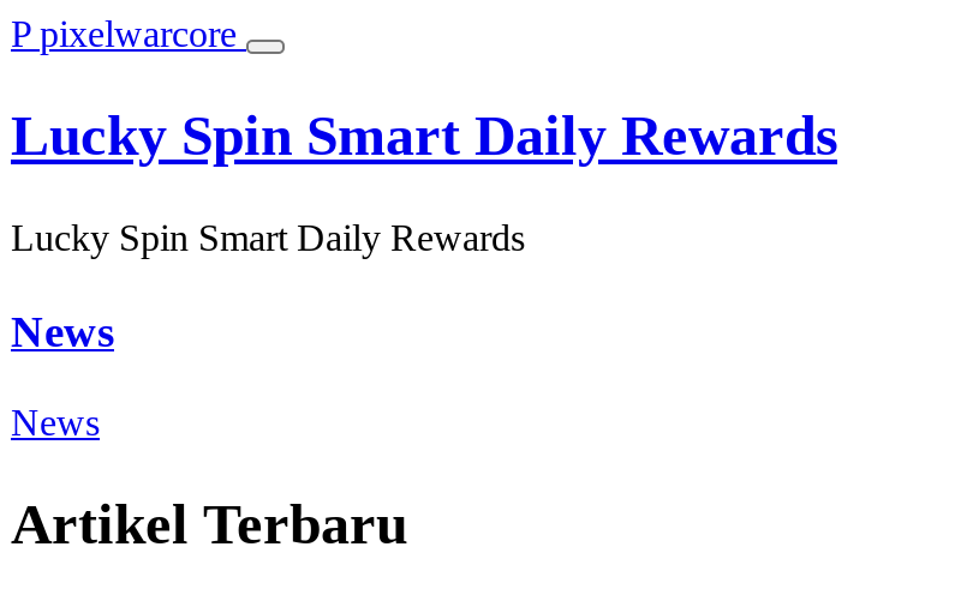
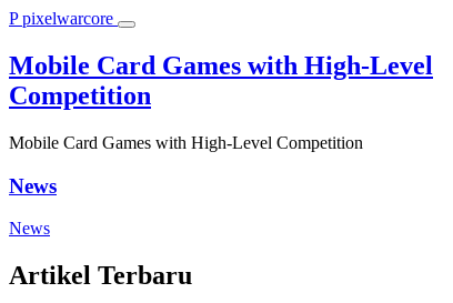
[11,104,837,167] Lucky Spin Smart Daily Rewards -> [9,51,433,110] Mobile Card Games with High-Level | Competition
[11,217,525,257] Lucky Spin Smart Daily Rewards -> [9,133,363,152] Mobile Card Games with High-Level Competition

